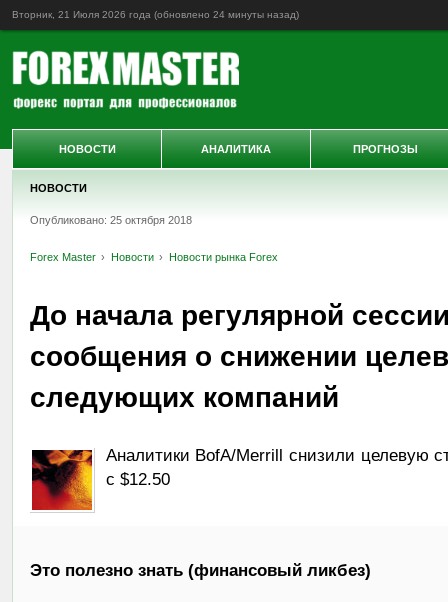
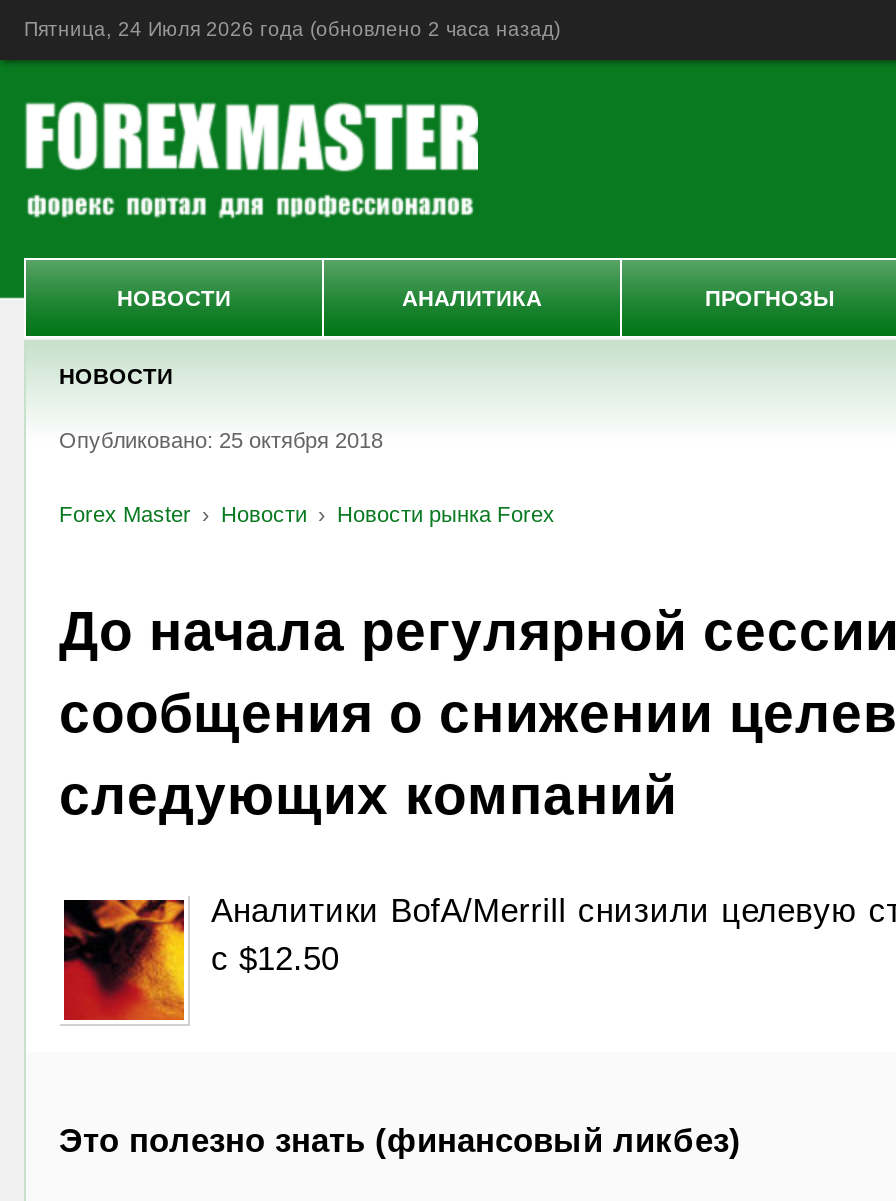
[12,9,299,20] Вторник, 21 Июля 2026 года (обновлено 24 минуты назад) -> [24,18,560,40] Пятница, 24 Июля 2026 года (обновлено 2 часа назад)

